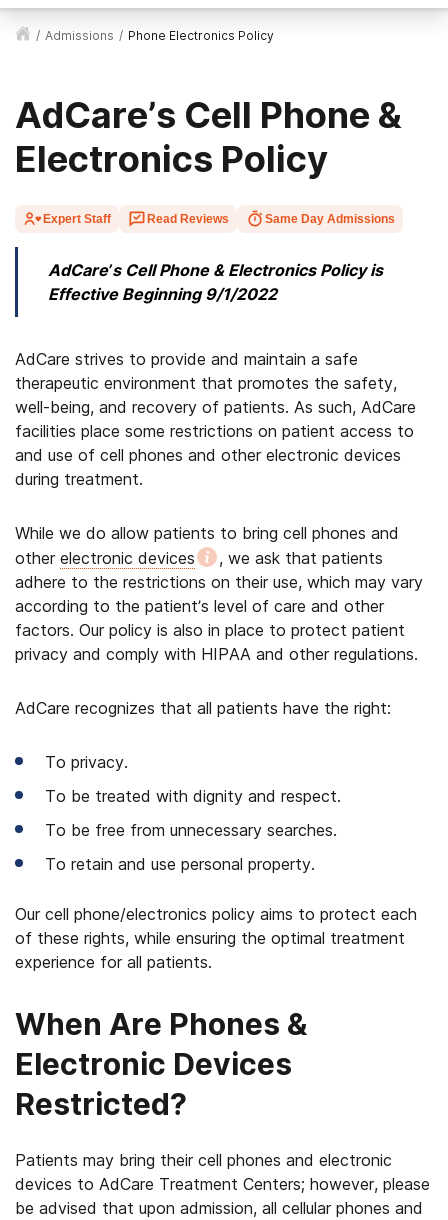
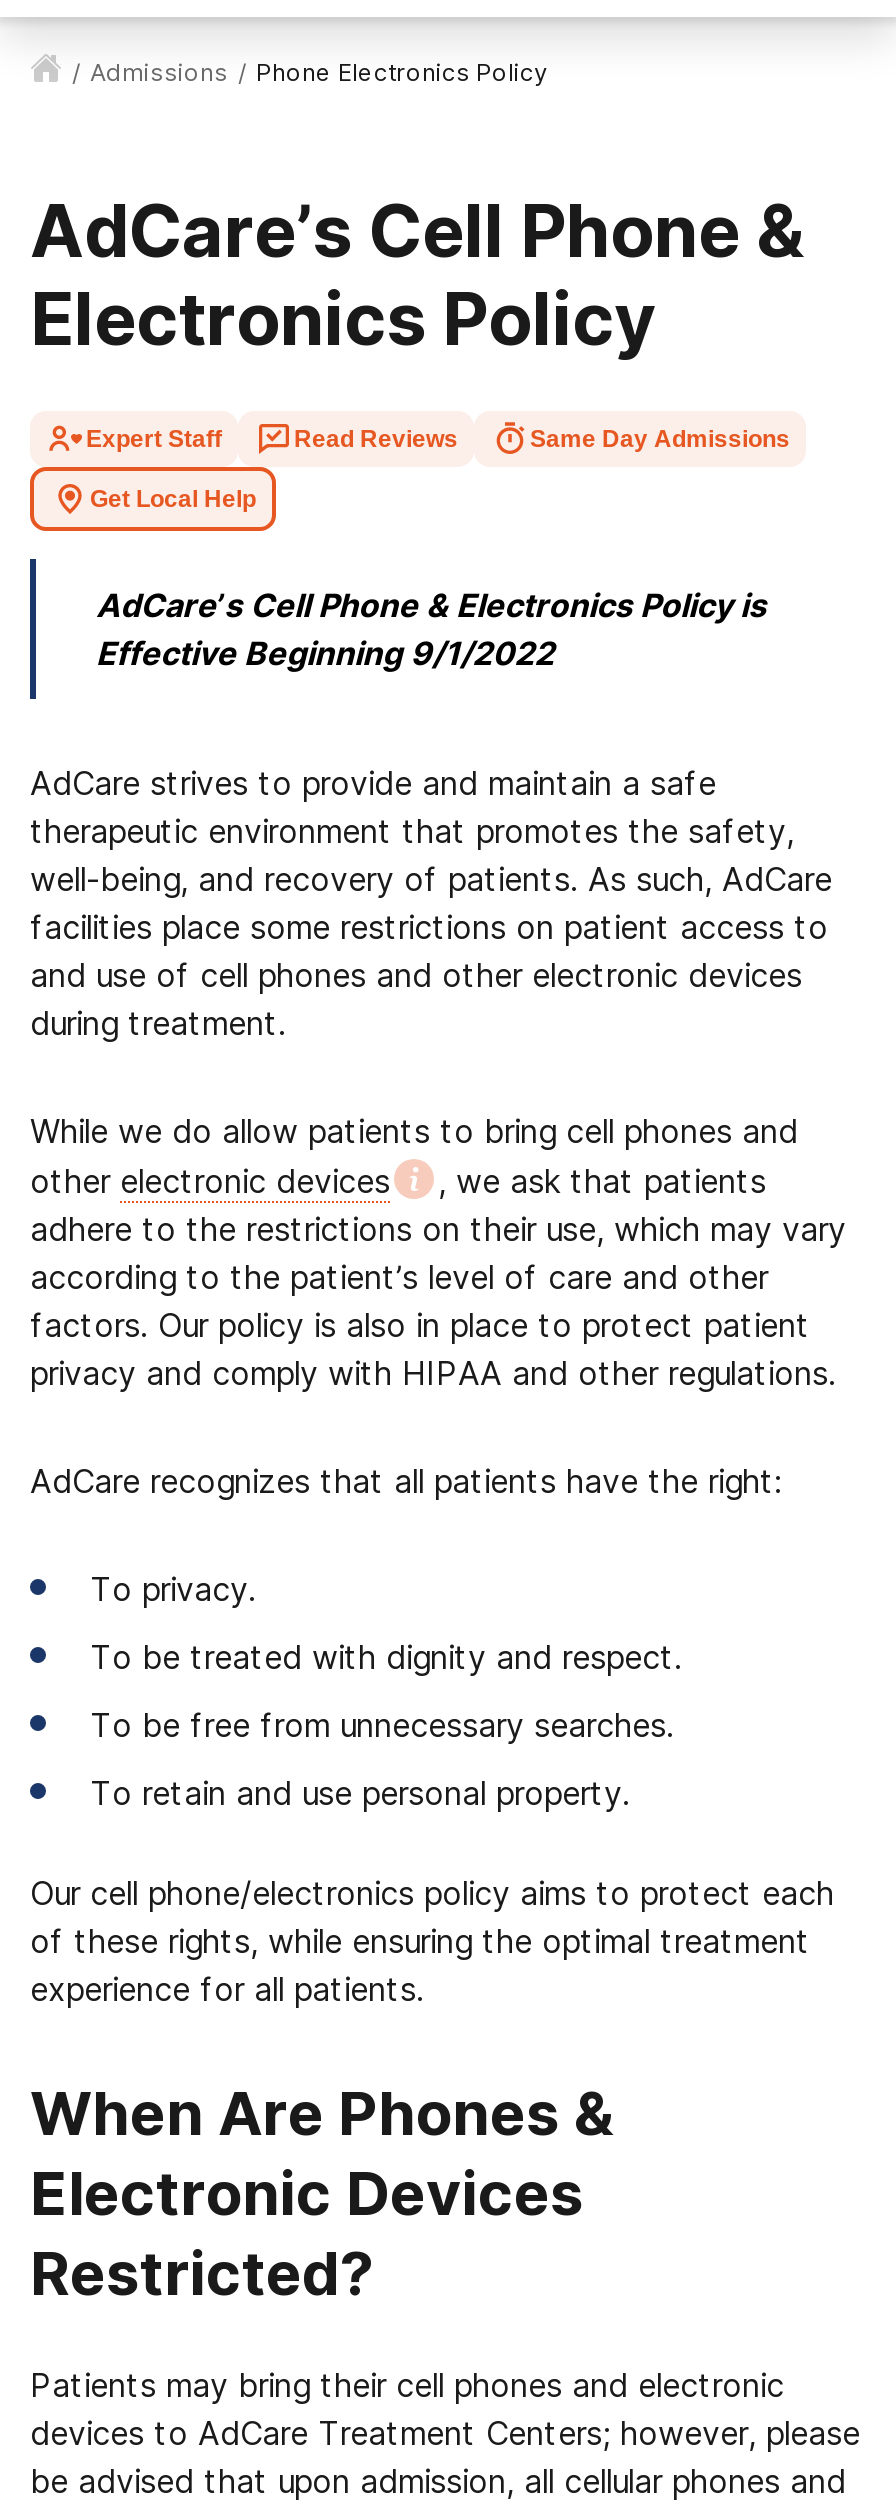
none -> [90,485,256,513] Get Local Help

